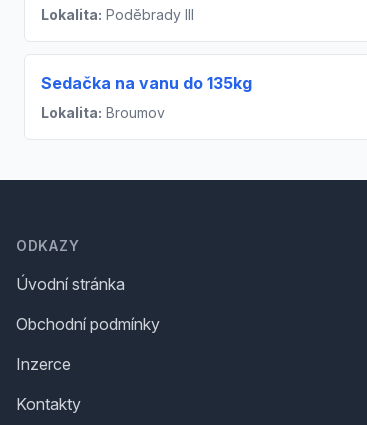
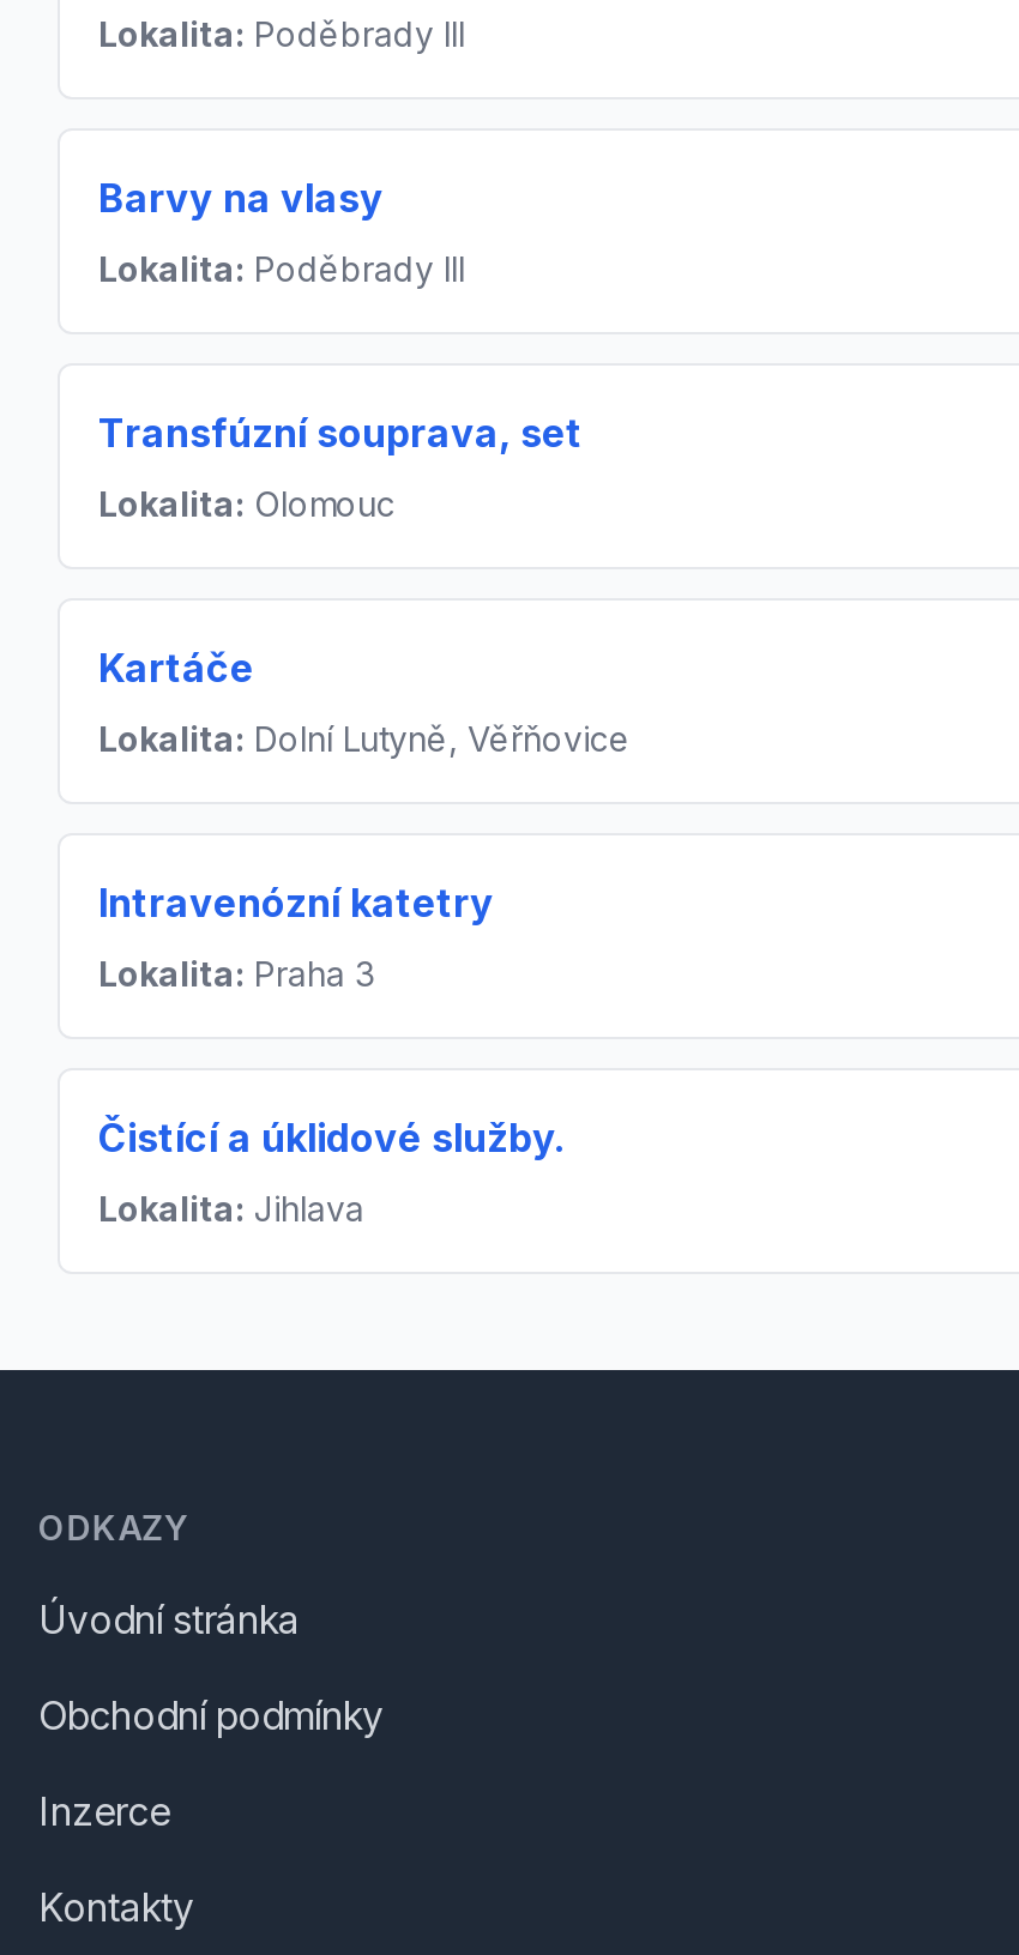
[41,73,252,121] Sedačka na vanu do 135kg | Lokalita: Broumov -> [98,174,631,1229] Barvy na vlasy | Lokalita: Poděbrady III | Transfúzní souprava, set | Lokalita: Olomouc | Kartáče | Lokalita: Dolní Lutyně, Věřňovice | Intravenózní katetry | Lokalita: Praha 3 | Čistící a úklidové služby. | Lokalita: Jihlava

